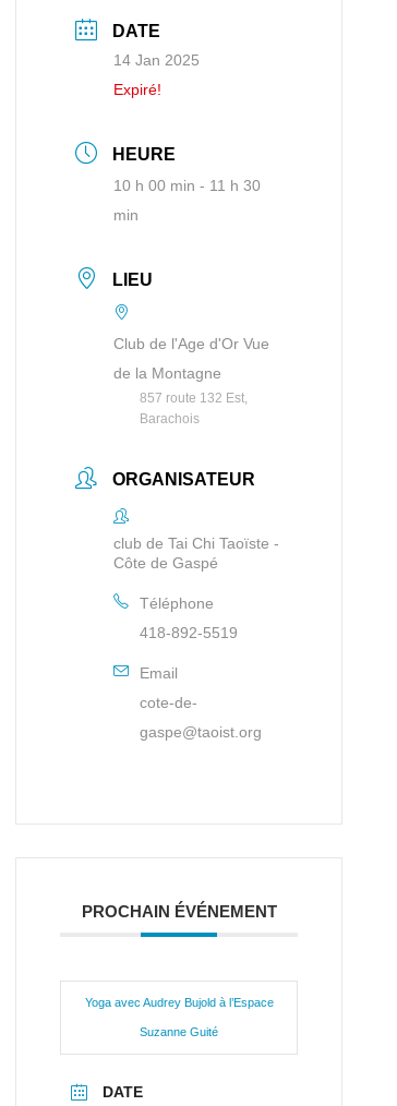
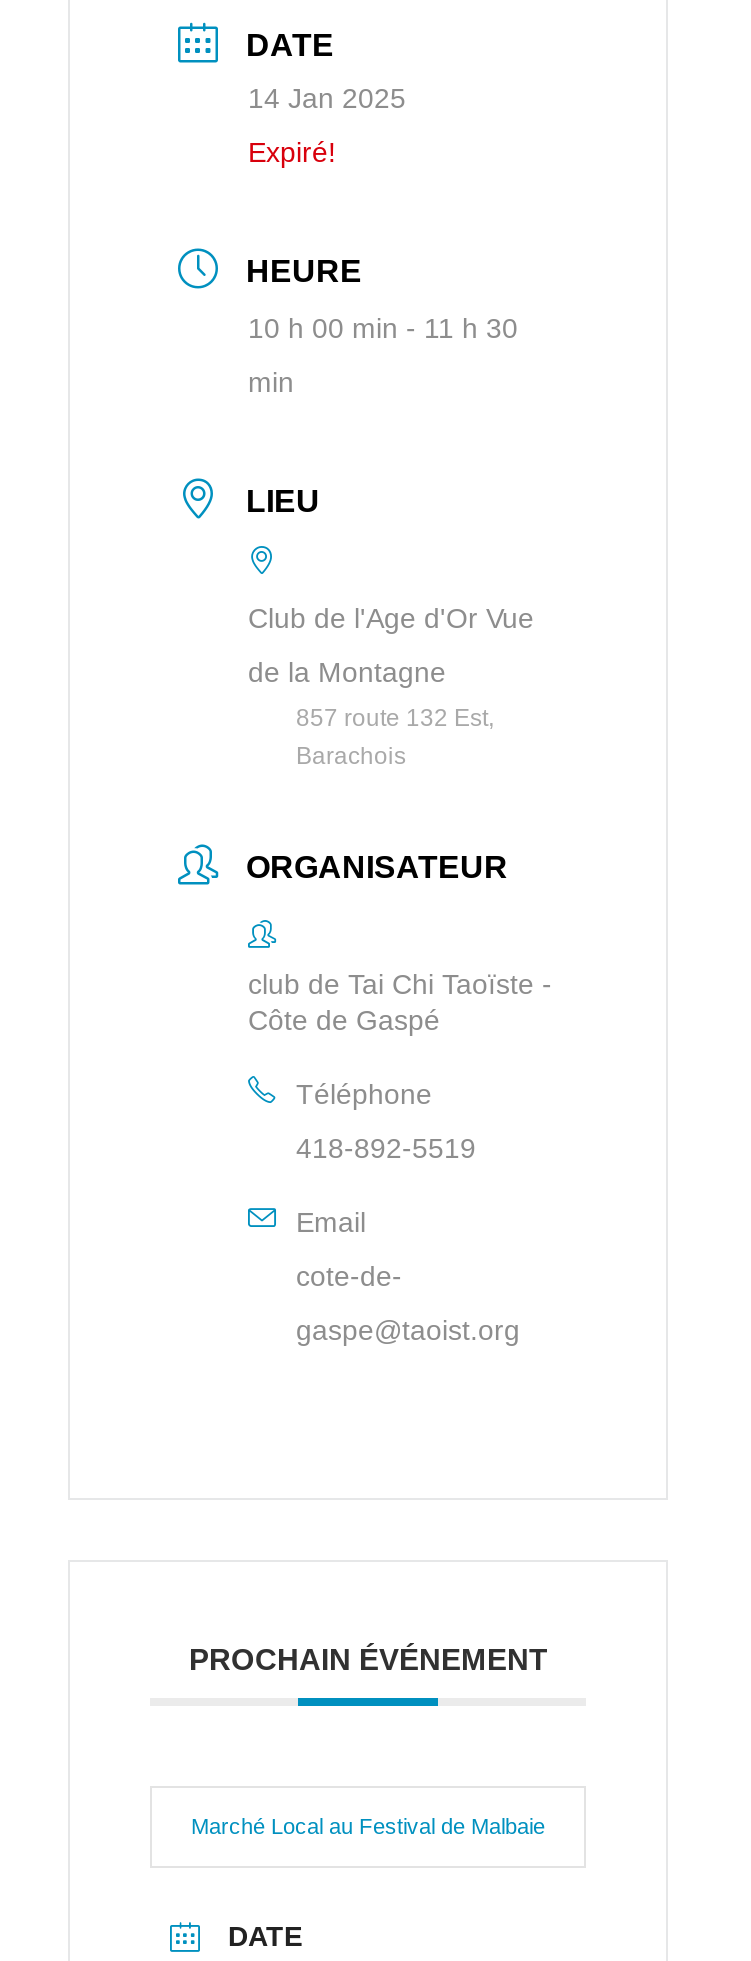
[85,996,273,1038] Yoga avec Audrey Bujold à l’Espace | Suzanne Guité -> [191,1813,545,1837] Marché Local au Festival de Malbaie

